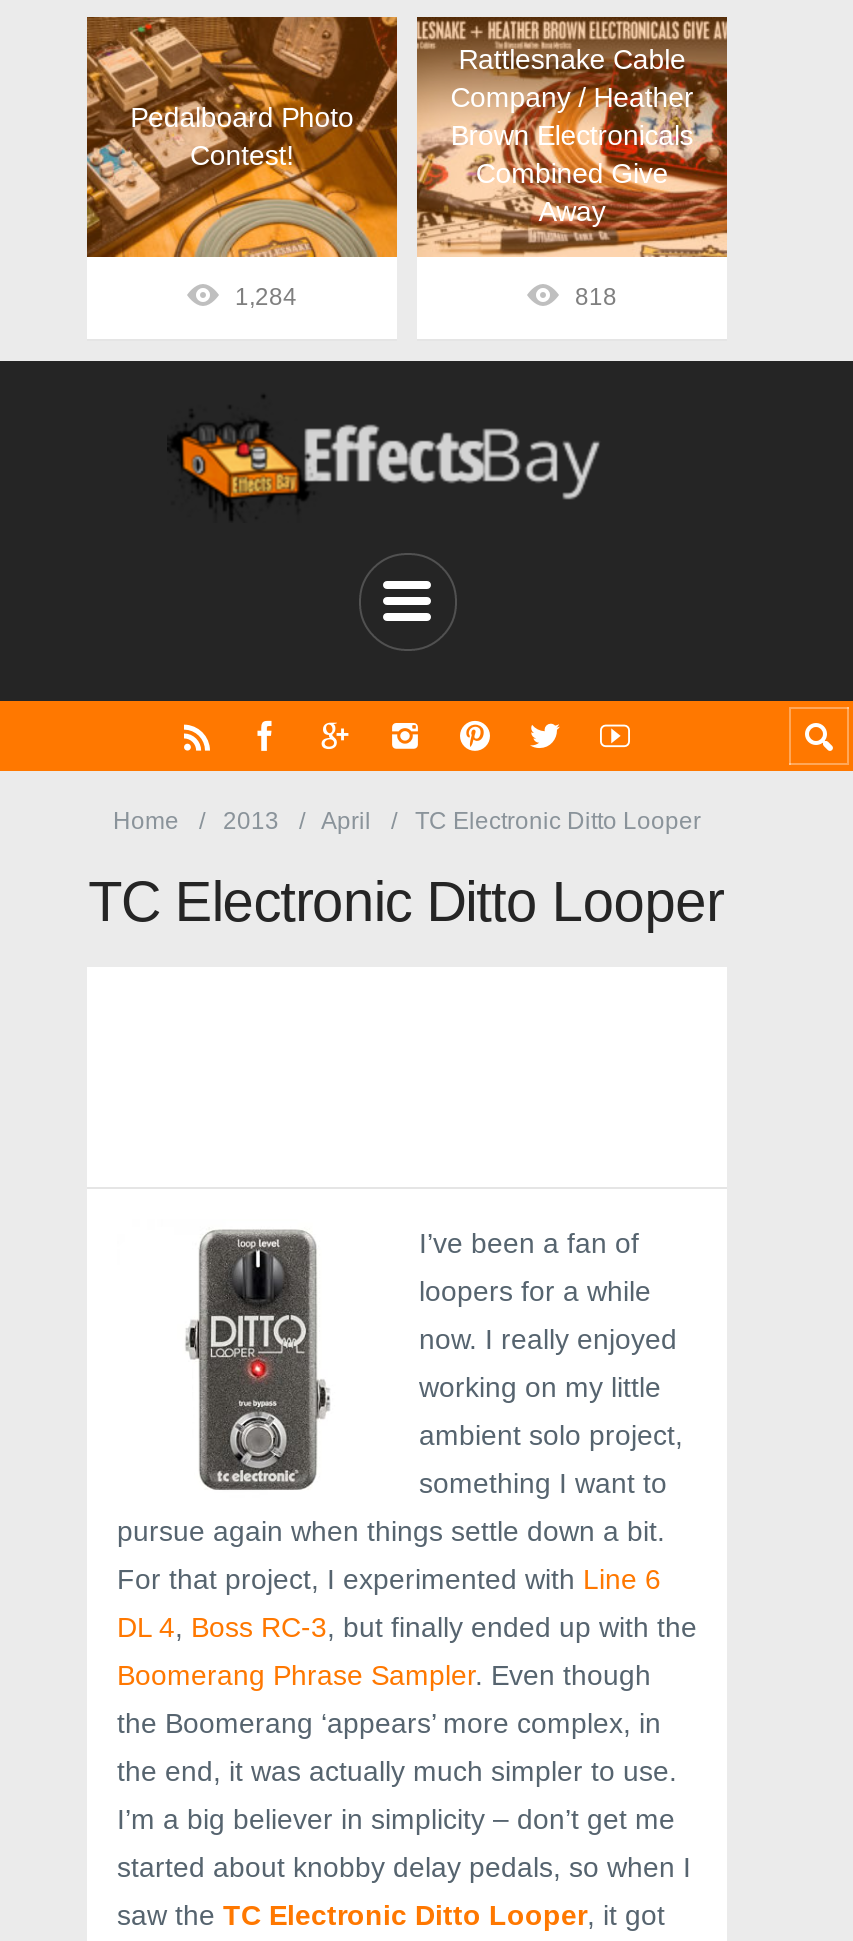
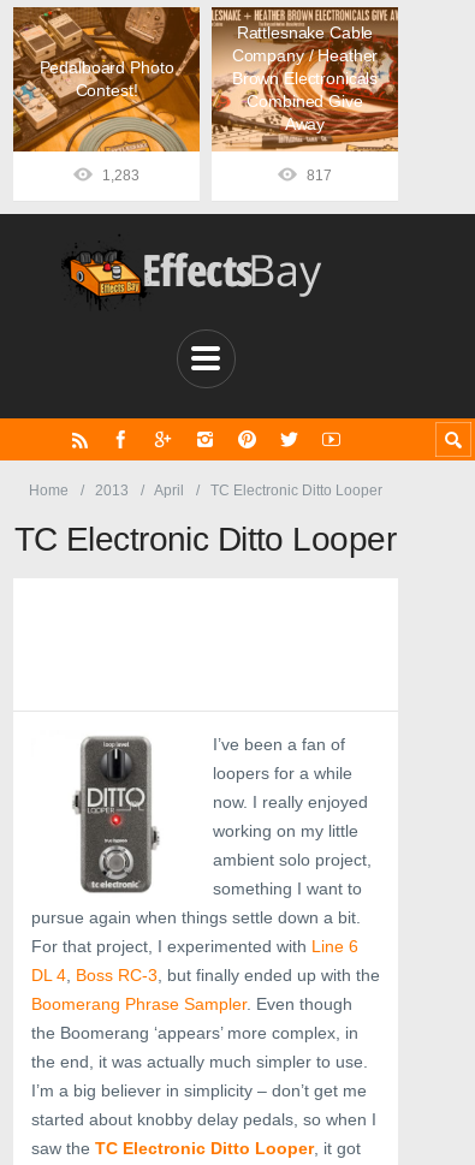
[235,283,297,311] 1,284 -> [102,167,139,184] 1,283
[575,283,617,311] 818 -> [307,167,332,184] 817

